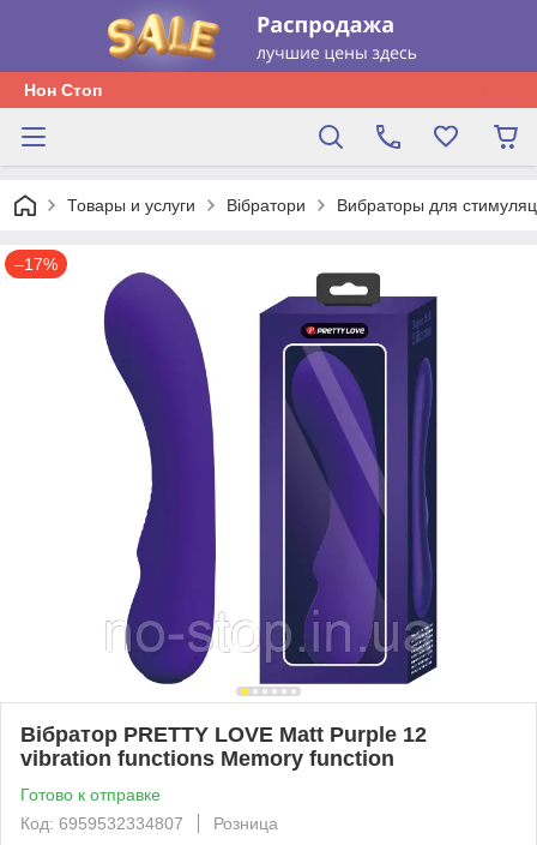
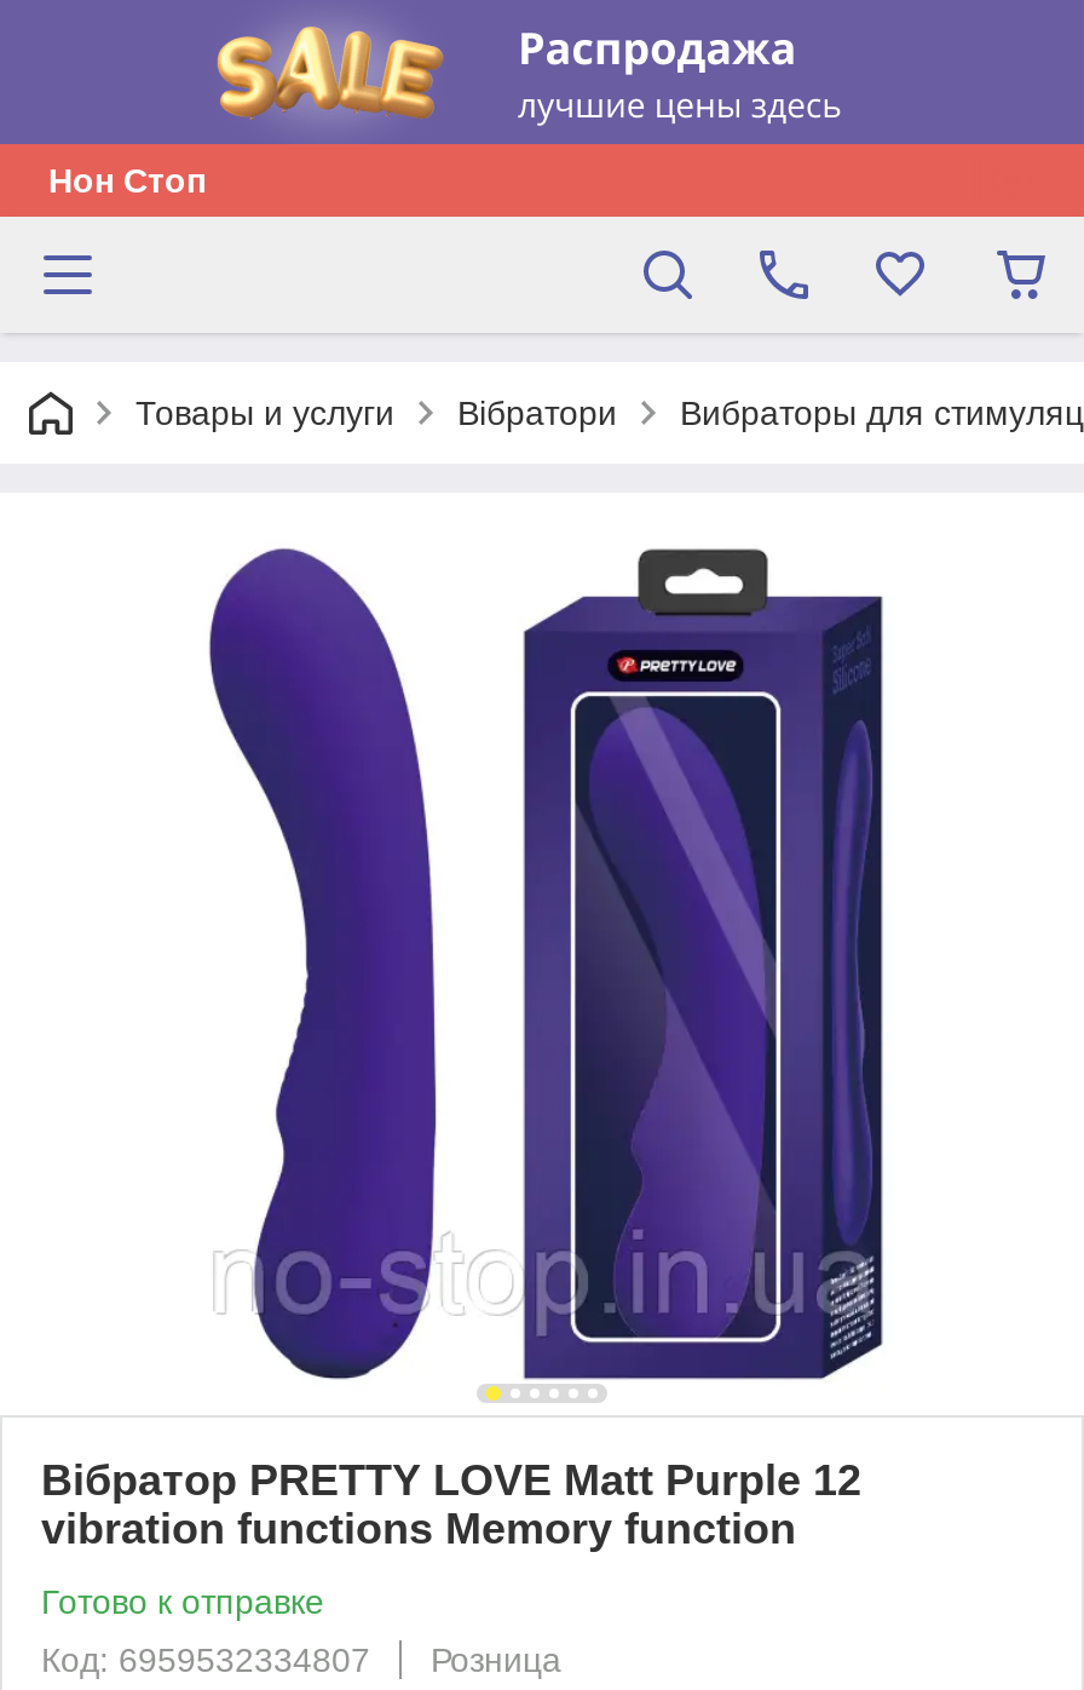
[14,254,58,274] –17% -> none

